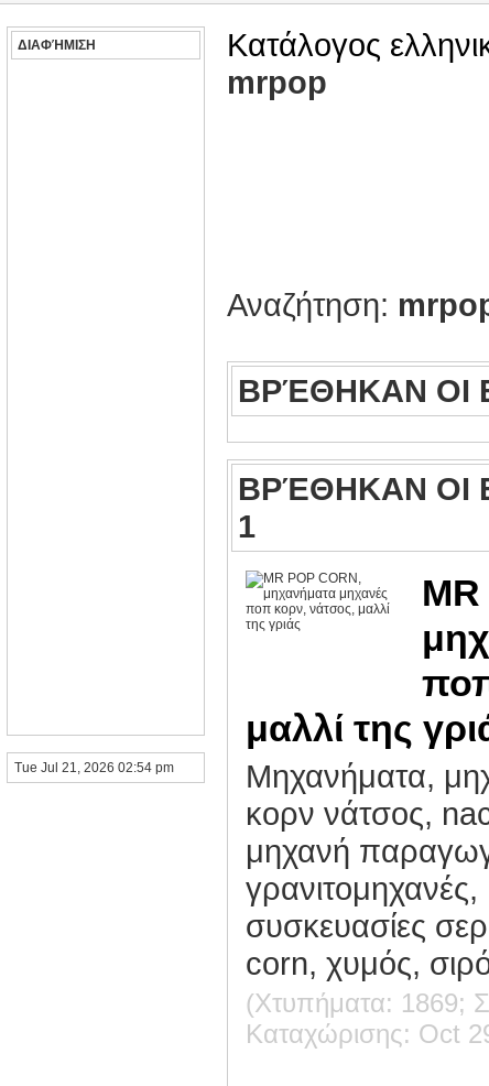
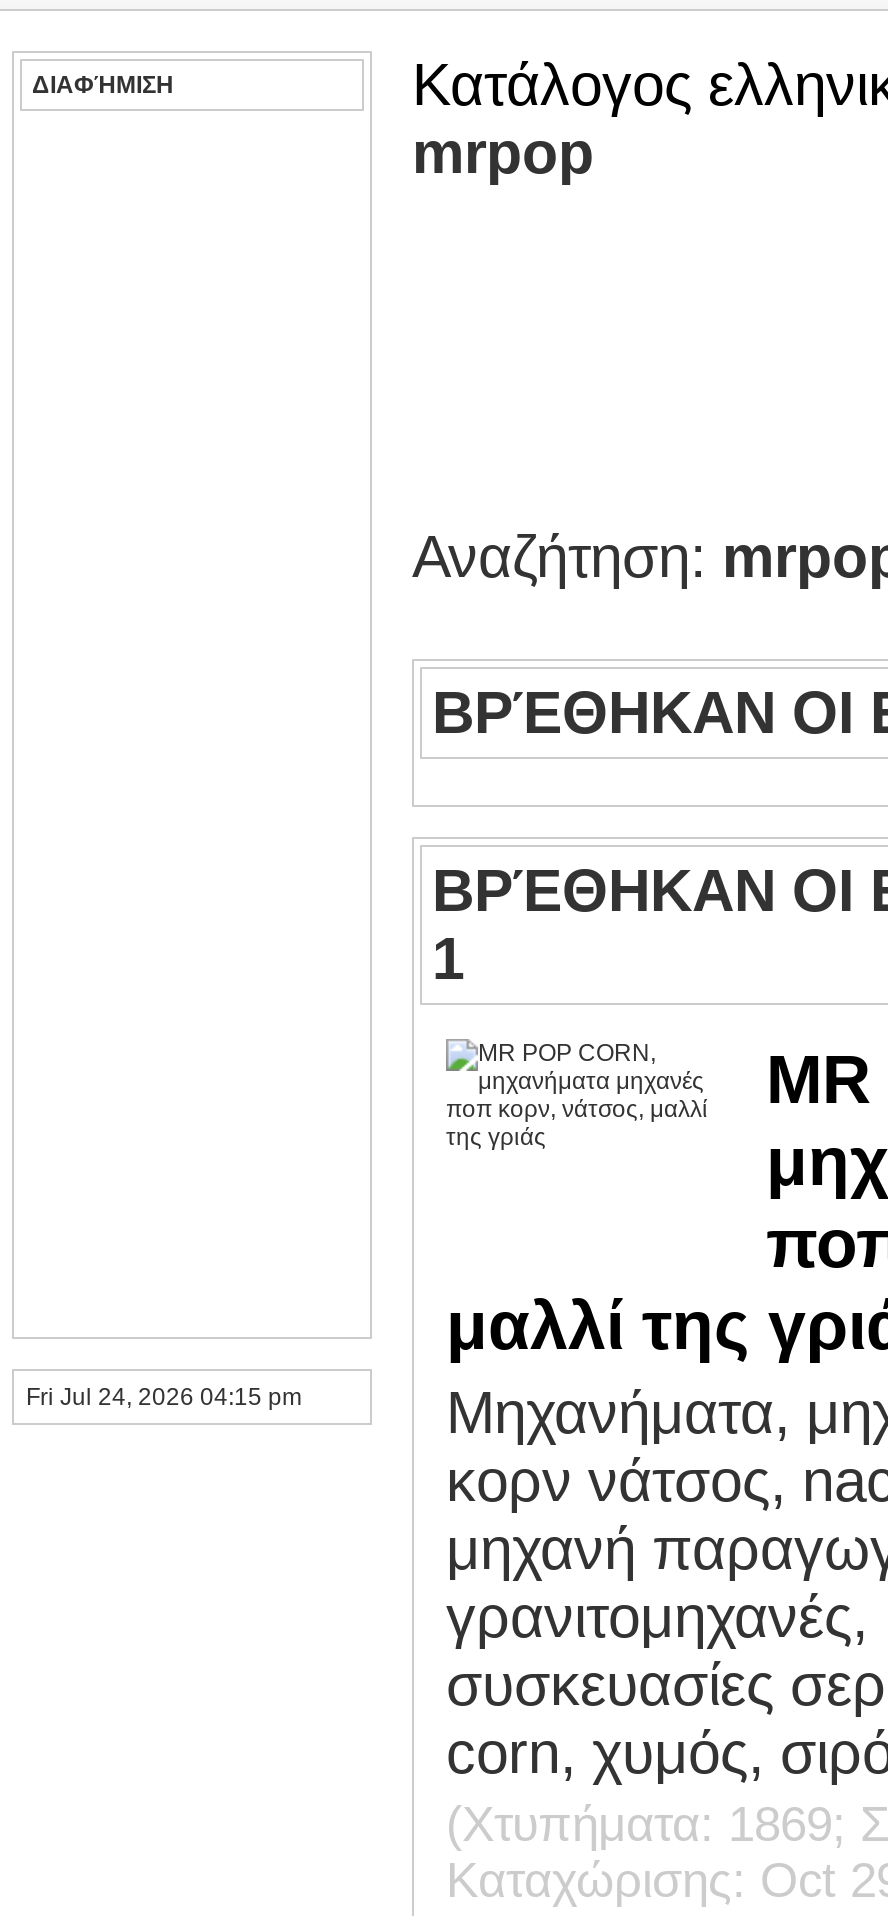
[14,760,174,775] Tue Jul 21, 2026 02:54 pm -> [26,1383,302,1411] Fri Jul 24, 2026 04:15 pm

